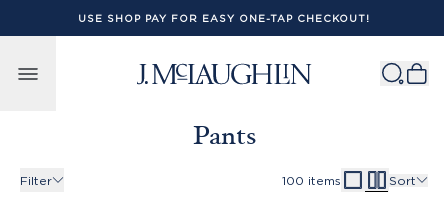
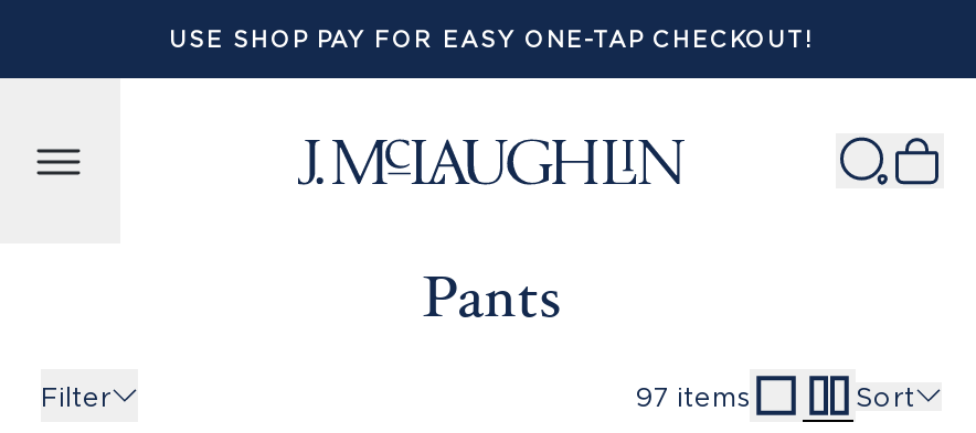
[282,173,341,186] 100 items -> [635,381,750,410] 97 items

